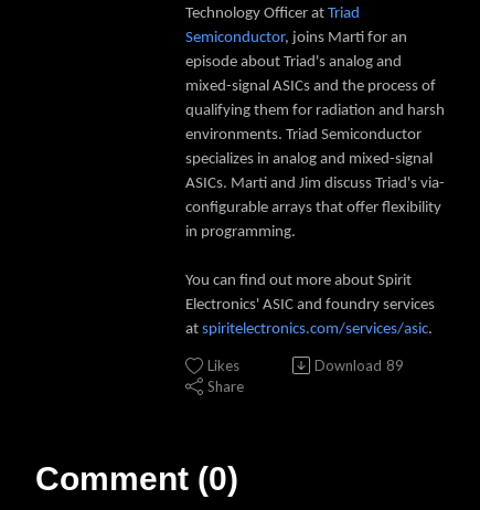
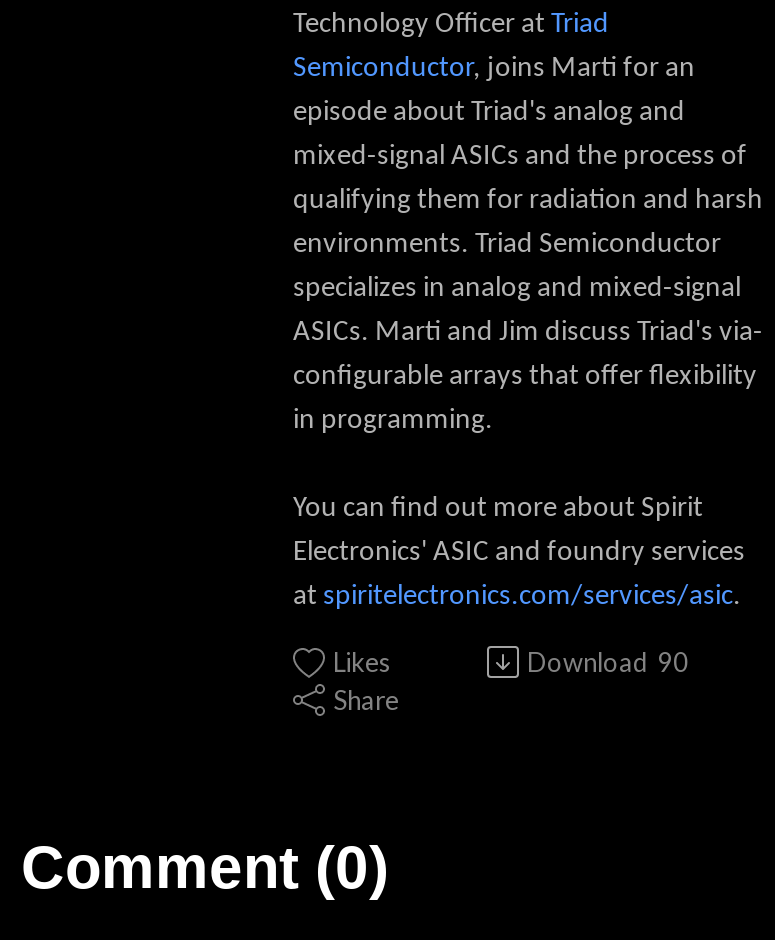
[314,357,404,374] Download 89 -> [527,646,689,678] Download 90

